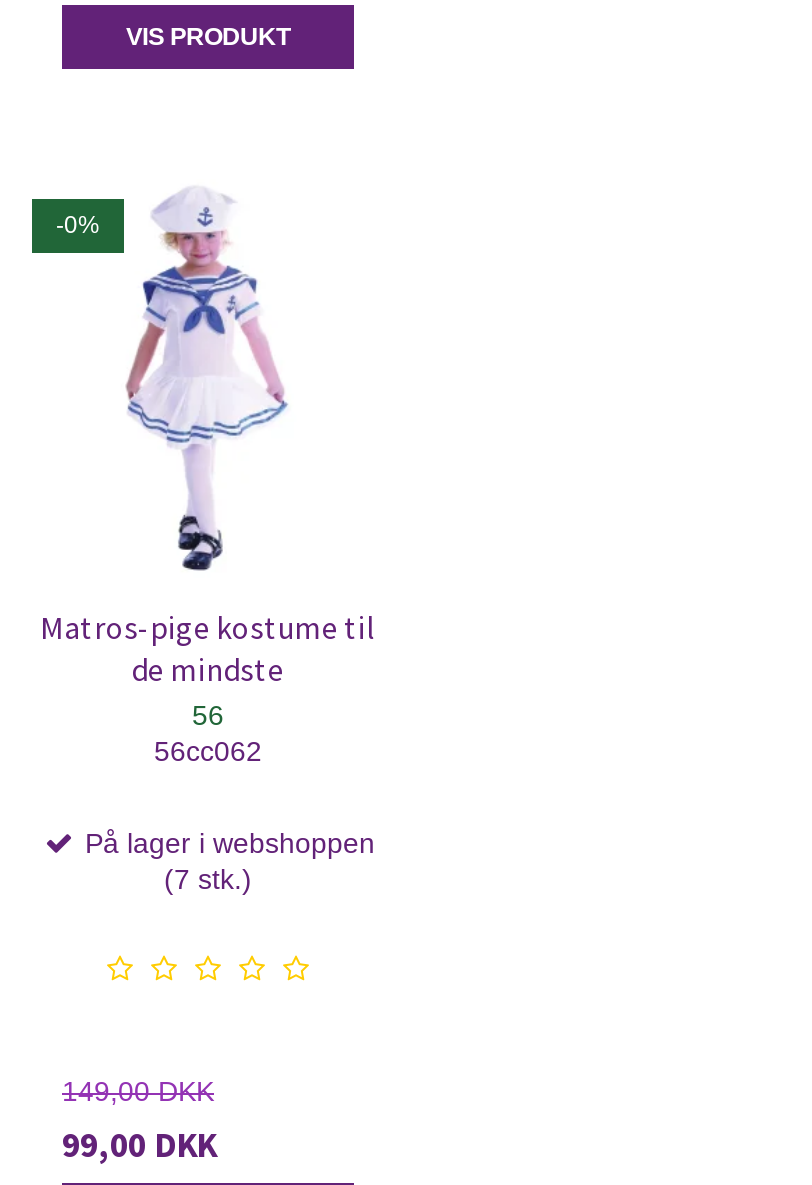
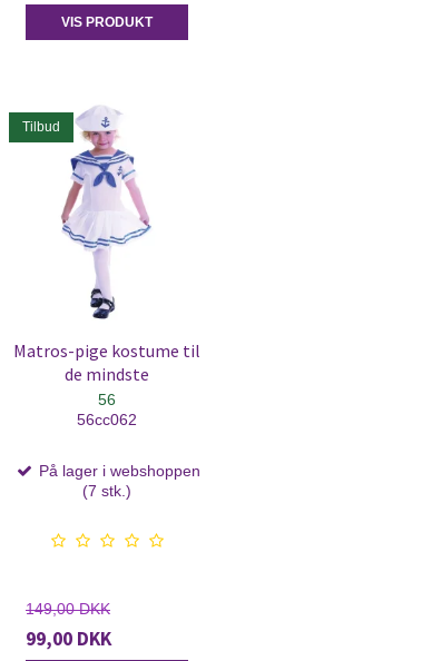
[56,211,100,239] -0% -> [22,119,60,135] Tilbud

